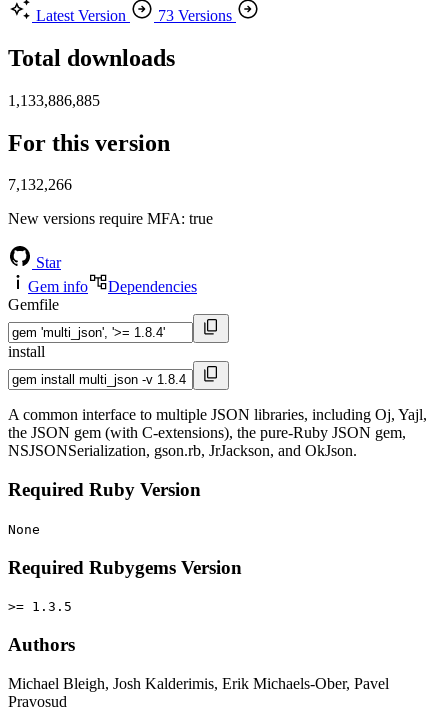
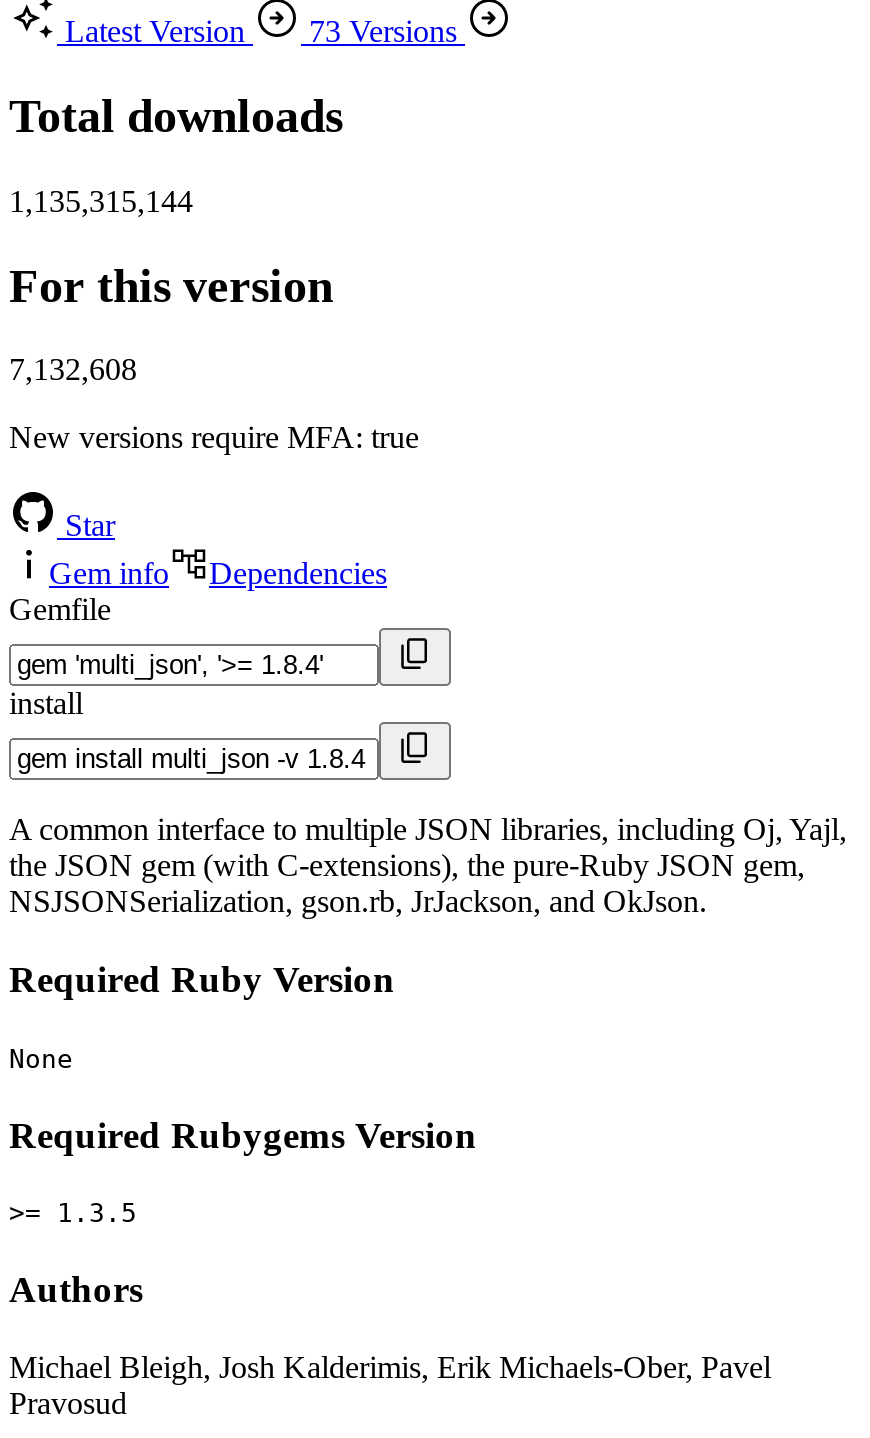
[8,92,100,109] 1,133,886,885 -> [9,183,193,217] 1,135,315,144
[8,176,72,193] 7,132,266 -> [9,353,137,387] 7,132,608

